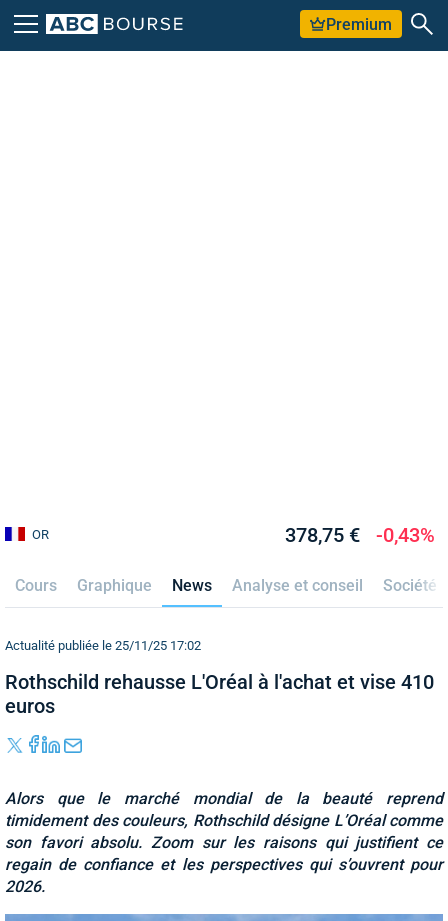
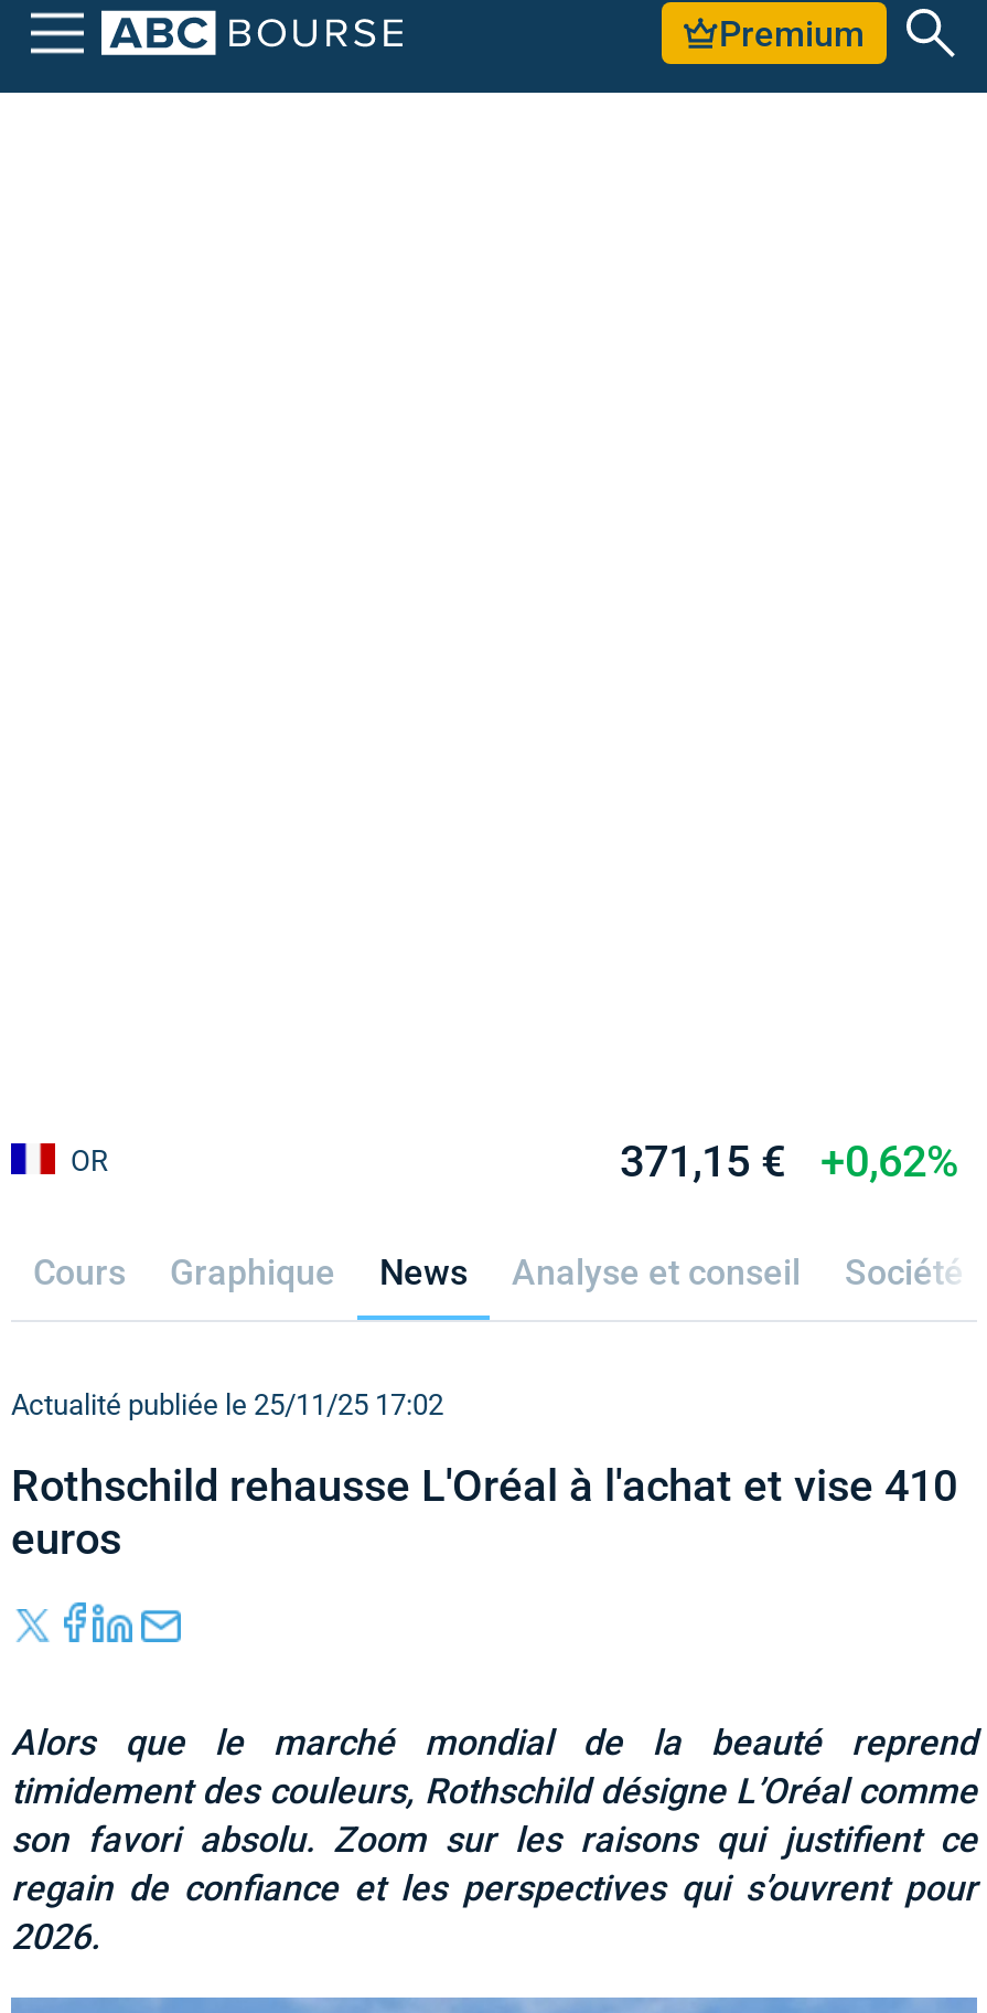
[285,523,360,547] 378,75 € -> [620,1135,785,1187] 371,15 €
[376,523,435,547] -0,43% -> [820,1135,959,1187] +0,62%

